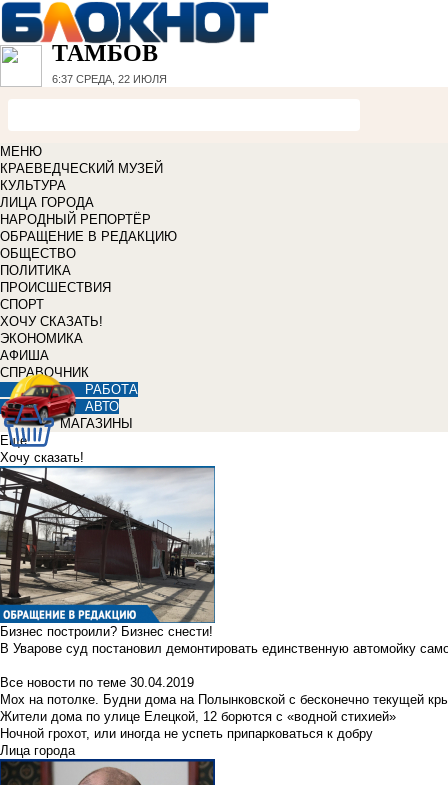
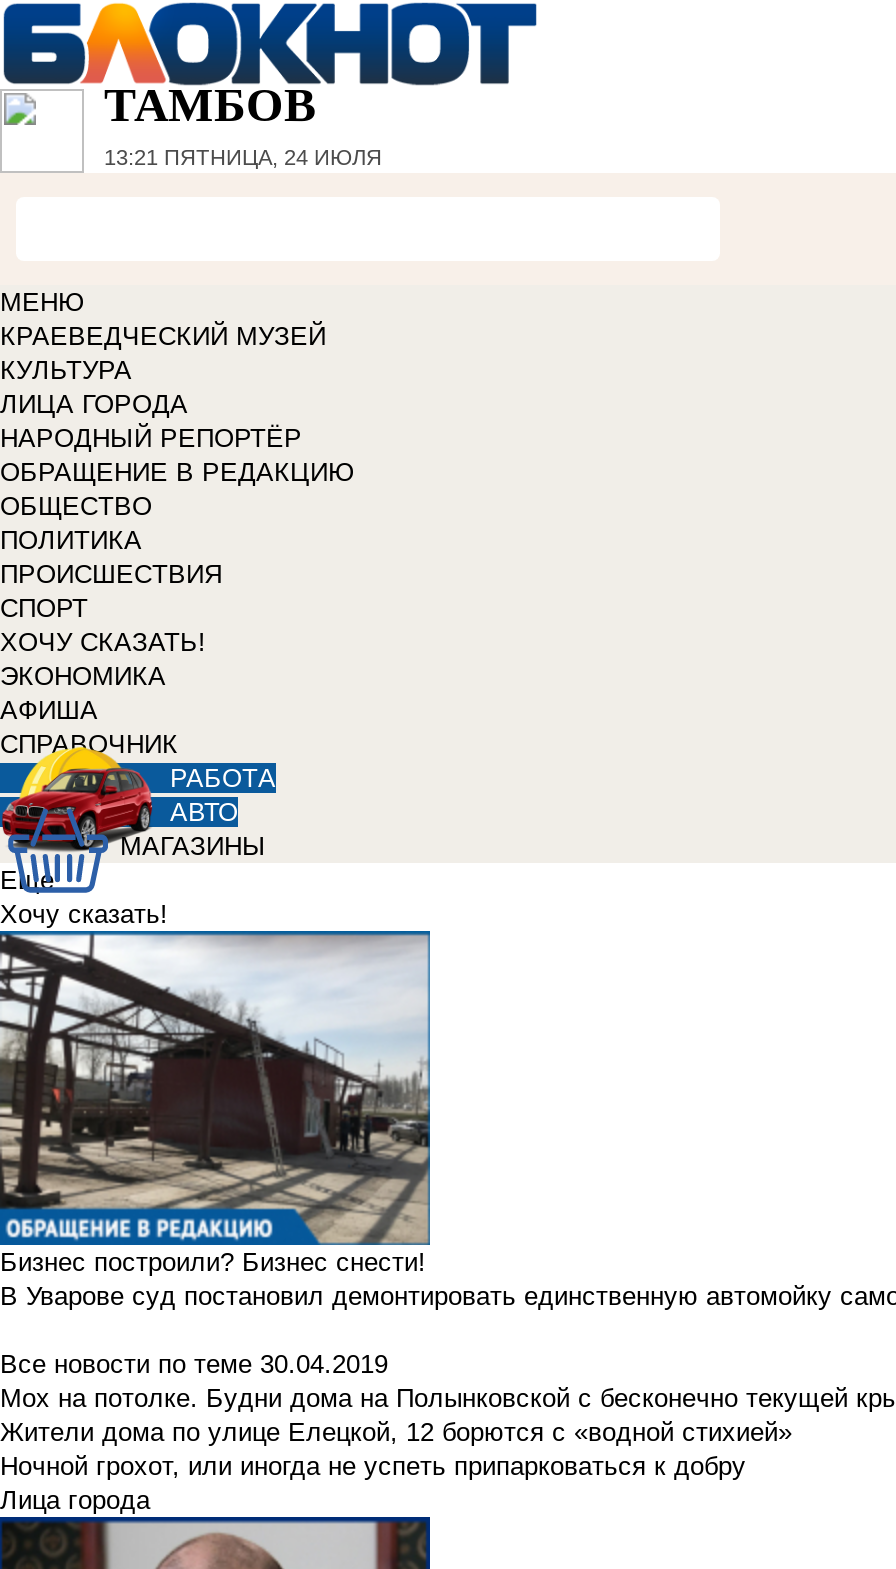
[52,73,167,85] 6:37 СРЕДА, 22 ИЮЛЯ -> [104,146,382,170] 13:21 ПЯТНИЦА, 24 ИЮЛЯ

